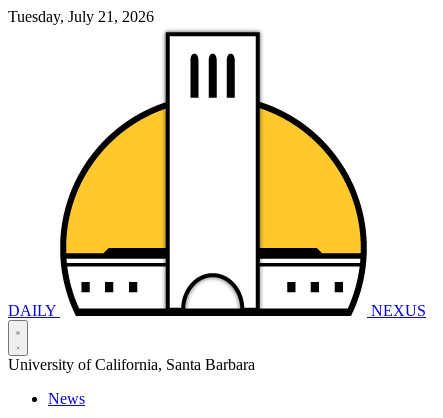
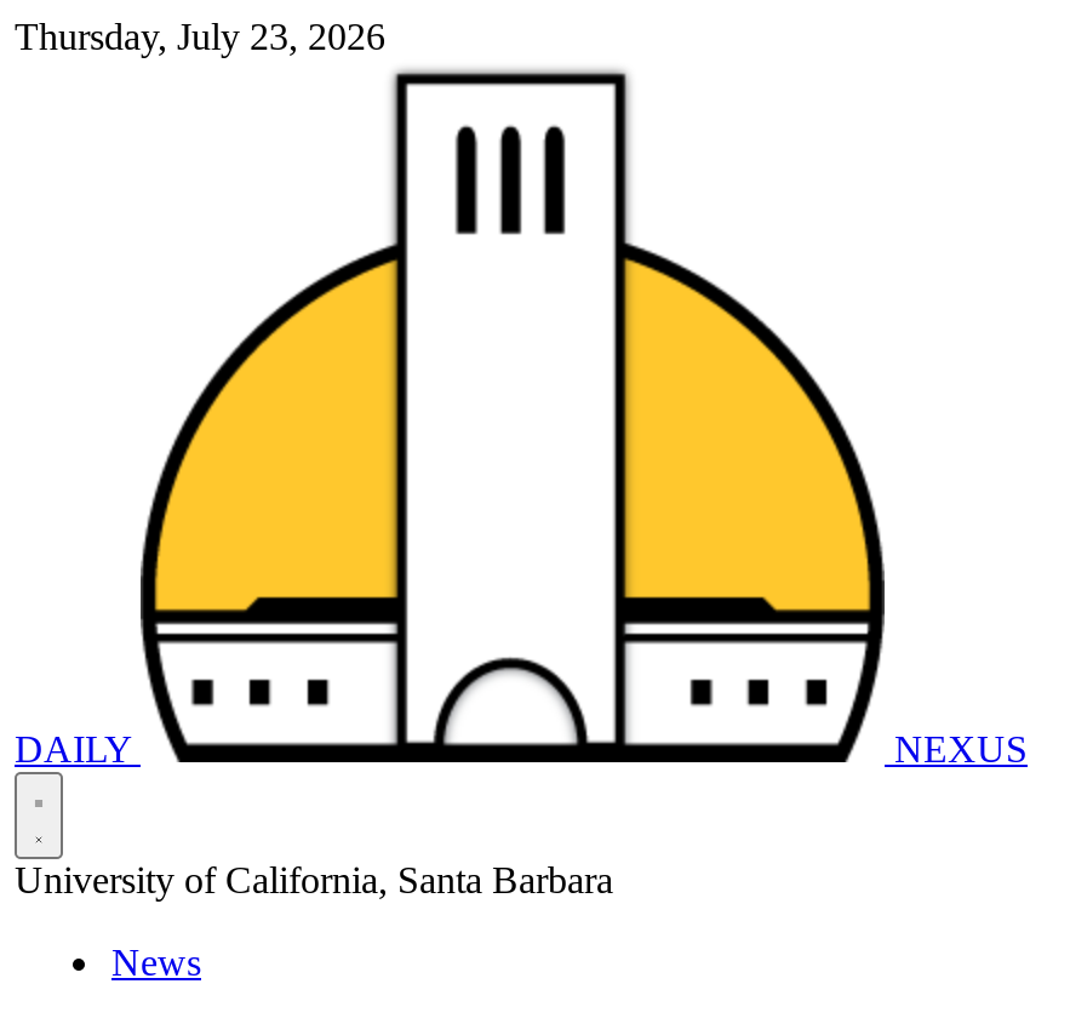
[8,8,154,25] Tuesday, July 21, 2026 -> [15,16,385,57] Thursday, July 23, 2026

